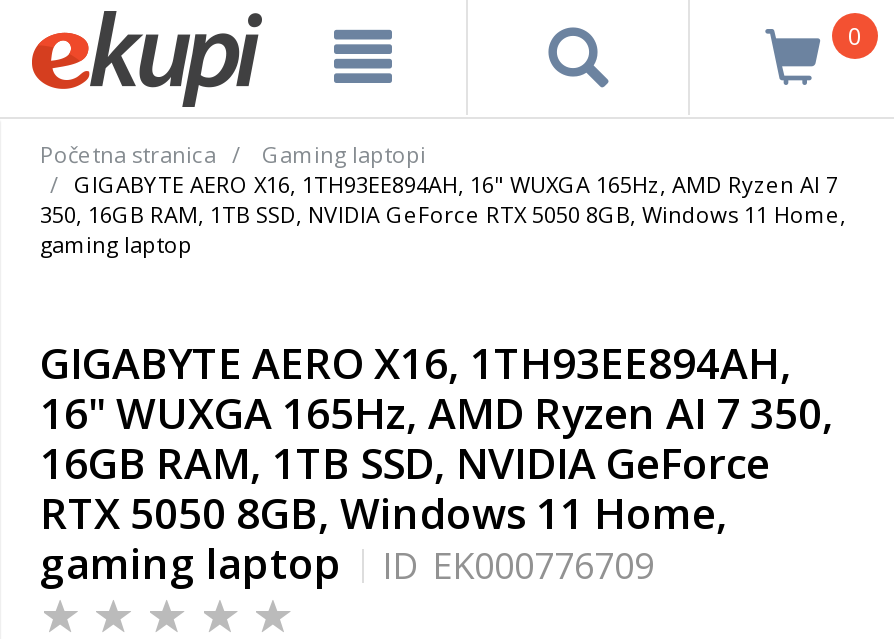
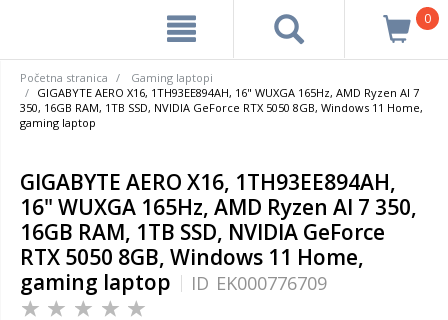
[30,9,264,109] [image] -> none

